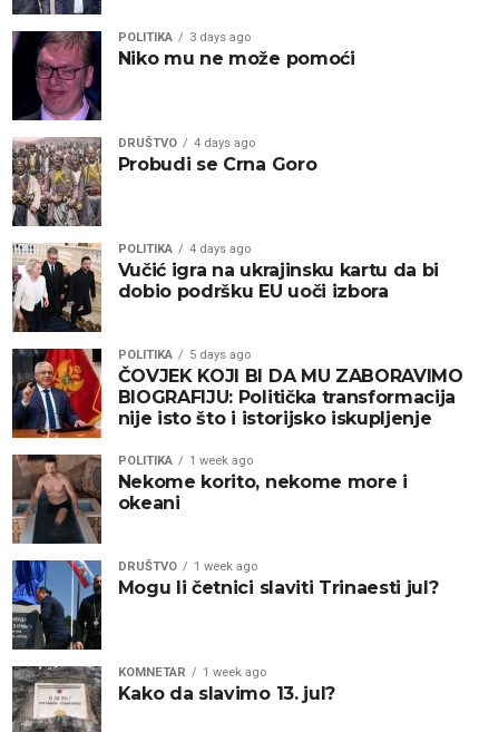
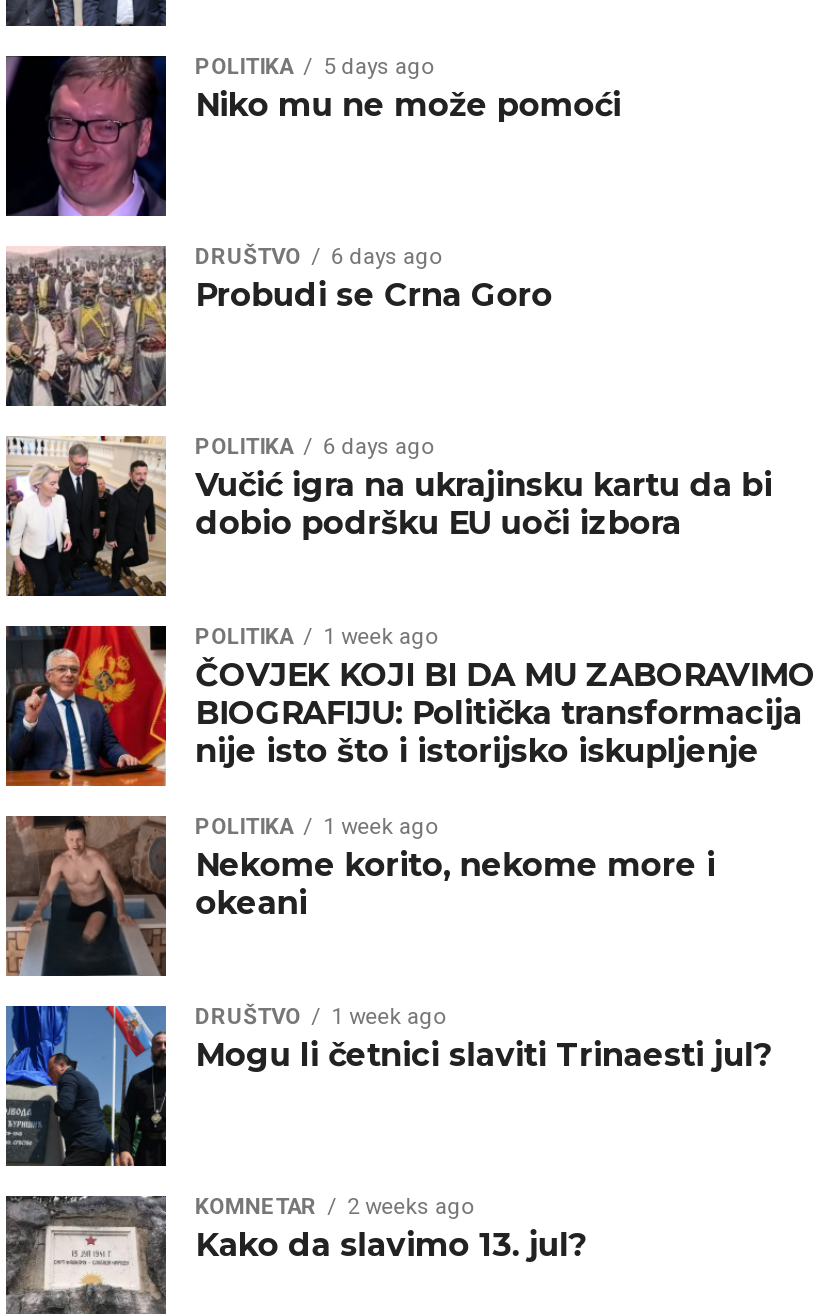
[118,30,250,45] POLITIKA 3 days ago -> [195,54,433,80] POLITIKA 5 days ago
[118,136,255,150] DRUŠTVO 4 days ago -> [195,244,441,270] DRUŠTVO 6 days ago
[118,242,250,256] POLITIKA 4 days ago -> [195,434,433,460] POLITIKA 6 days ago
[118,348,250,362] POLITIKA 5 days ago -> [195,624,437,650] POLITIKA 1 week ago
[118,665,266,680] KOMNETAR 1 week ago -> [195,1194,473,1220] KOMNETAR 2 weeks ago

